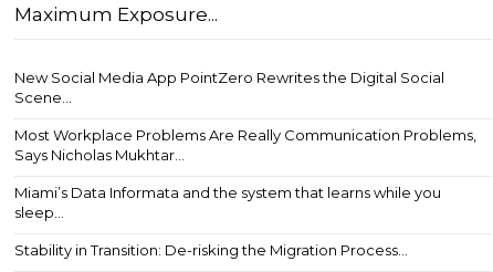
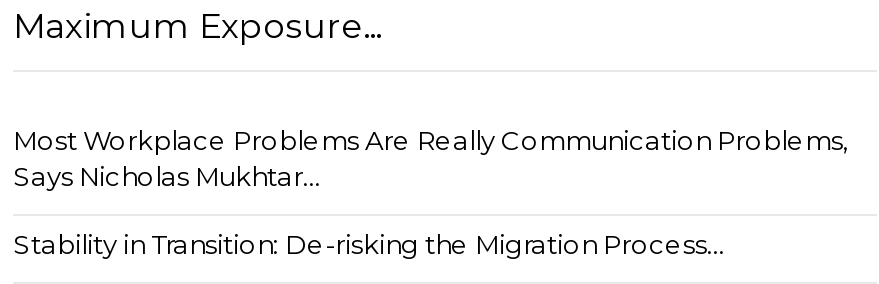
[14,69,444,106] New Social Media App PointZero Rewrites the Digital Social | Scene... -> none
[14,184,441,221] Miami’s Data Informata and the system that learns while you | sleep... -> none

